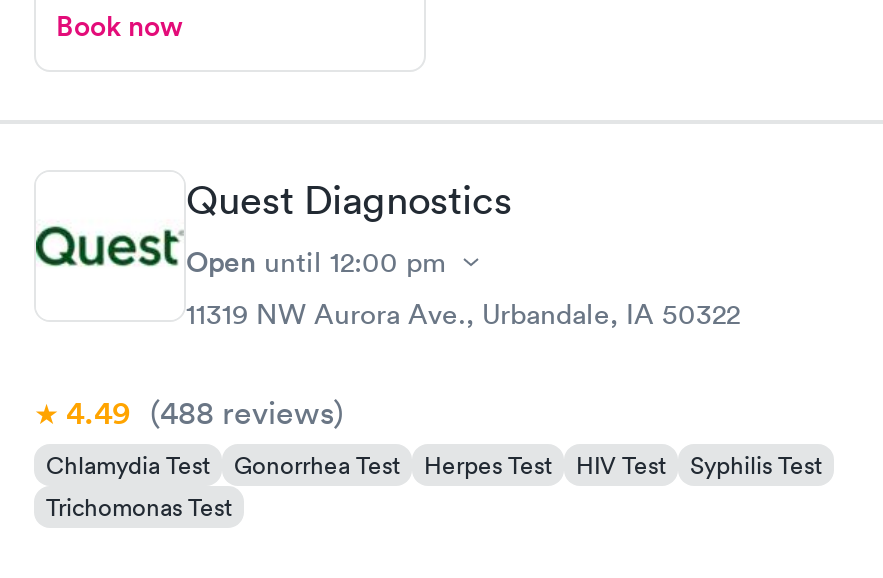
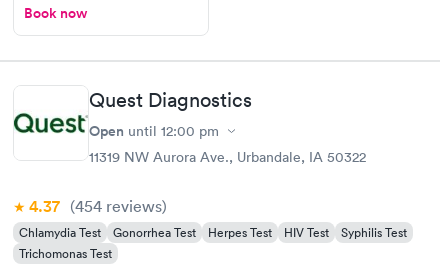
[66,392,344,434] 4.49 (488 reviews) -> [29,196,167,217] 4.37 (454 reviews)

